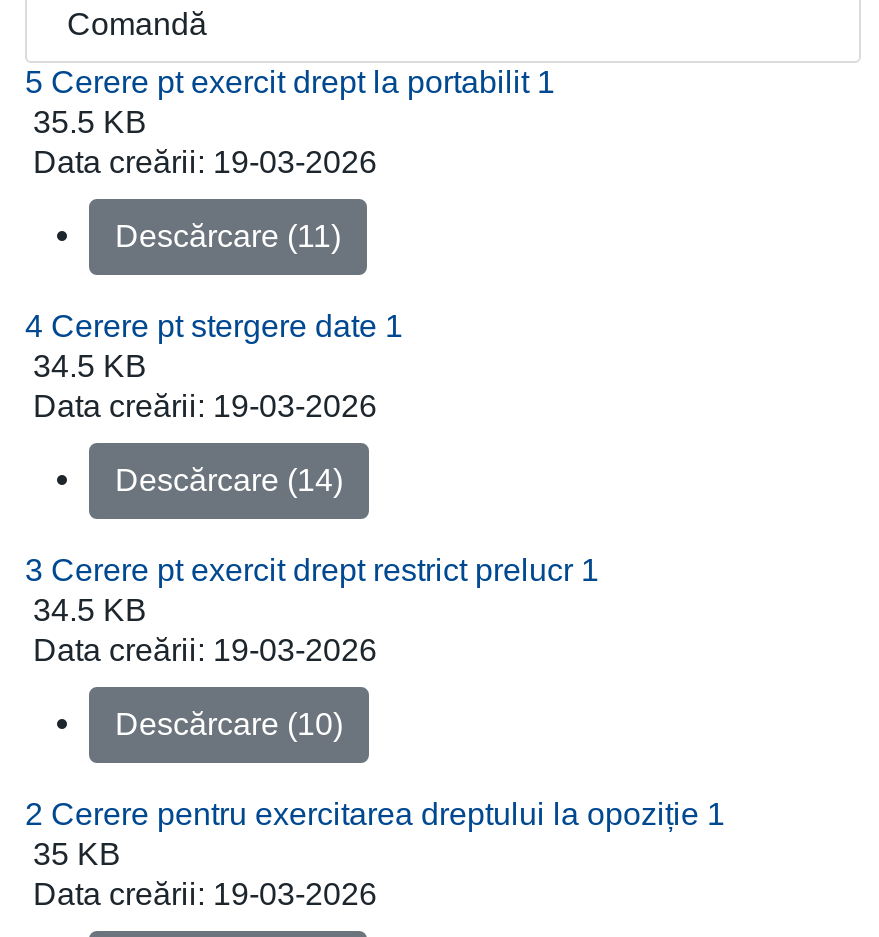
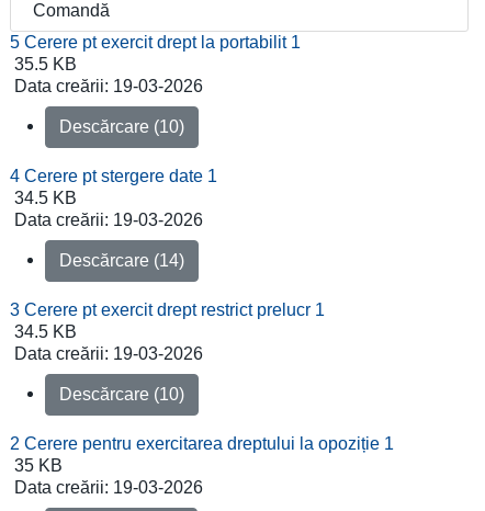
[115,219,341,253] Descărcare (11) -> [59,117,184,136] Descărcare (10)

